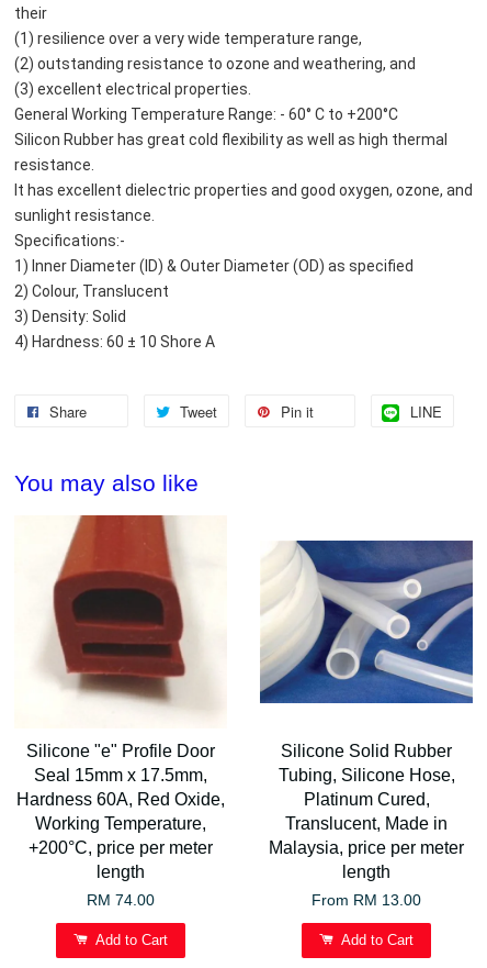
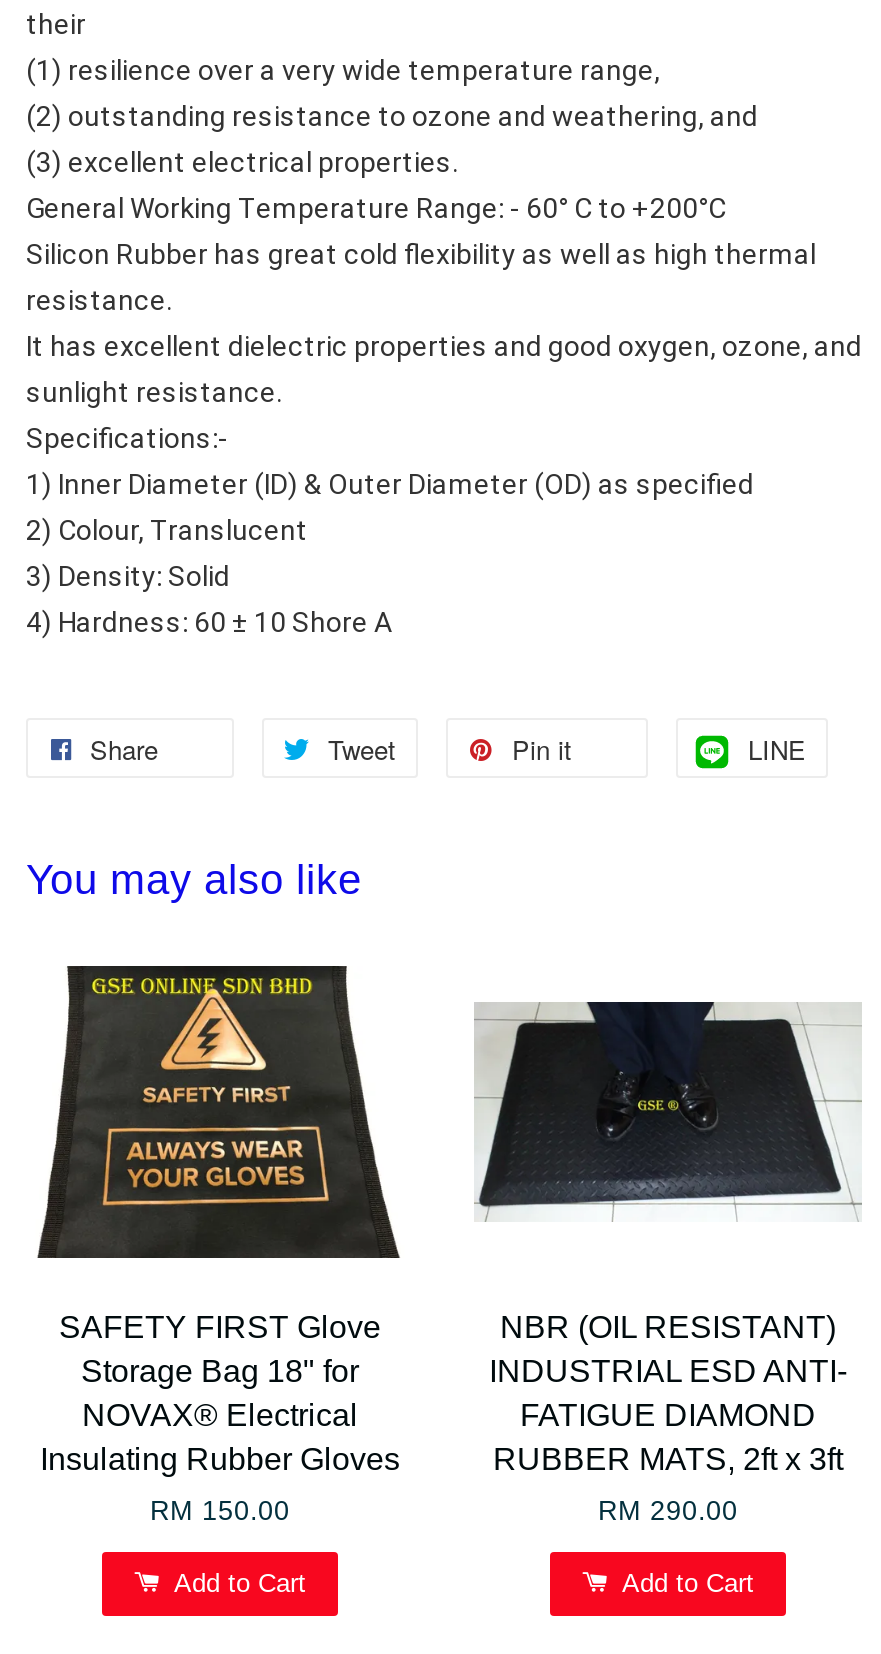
[32,514,220,712] [image] -> [44,938,388,1208] [image]
[259,539,474,704] [image] -> [474,984,862,1220] [image]
[16,742,225,882] Silicone "e" Profile Door | Seal 15mm x 17.5mm, | Hardness 60A, Red Oxide, | Working Temperature, | +200°C, price per meter | length -> [40,1311,400,1477] SAFETY FIRST Glove | Storage Bag 18" for | NOVAX® Electrical | Insulating Rubber Gloves
[269,742,464,882] Silicone Solid Rubber | Tubing, Silicone Hose, | Platinum Cured, | Translucent, Made in | Malaysia, price per meter | length -> [489,1311,847,1477] NBR (OIL RESISTANT) | INDUSTRIAL ESD ANTI- | FATIGUE DIAMOND | RUBBER MATS, 2ft x 3ft
[87,893,155,909] RM 74.00 -> [150,1497,290,1527] RM 150.00
[312,893,421,909] From RM 13.00 -> [598,1497,738,1527] RM 290.00

